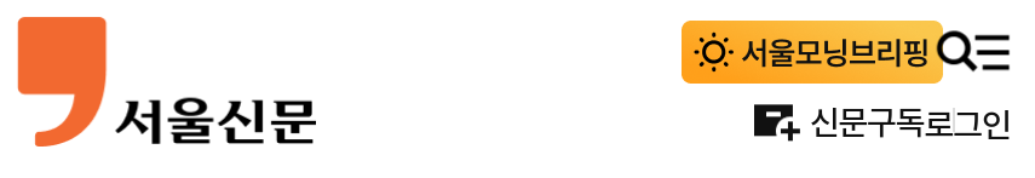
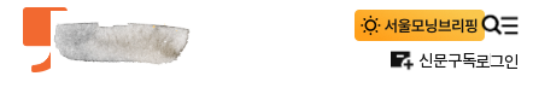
[23,16,347,147] [image] -> [49,11,191,71] [image]

